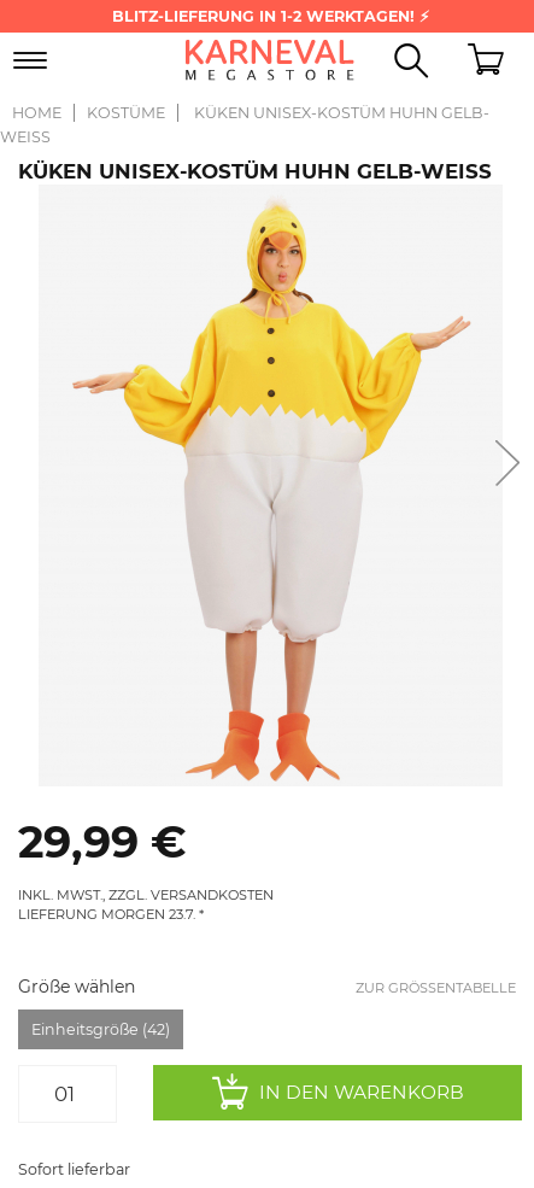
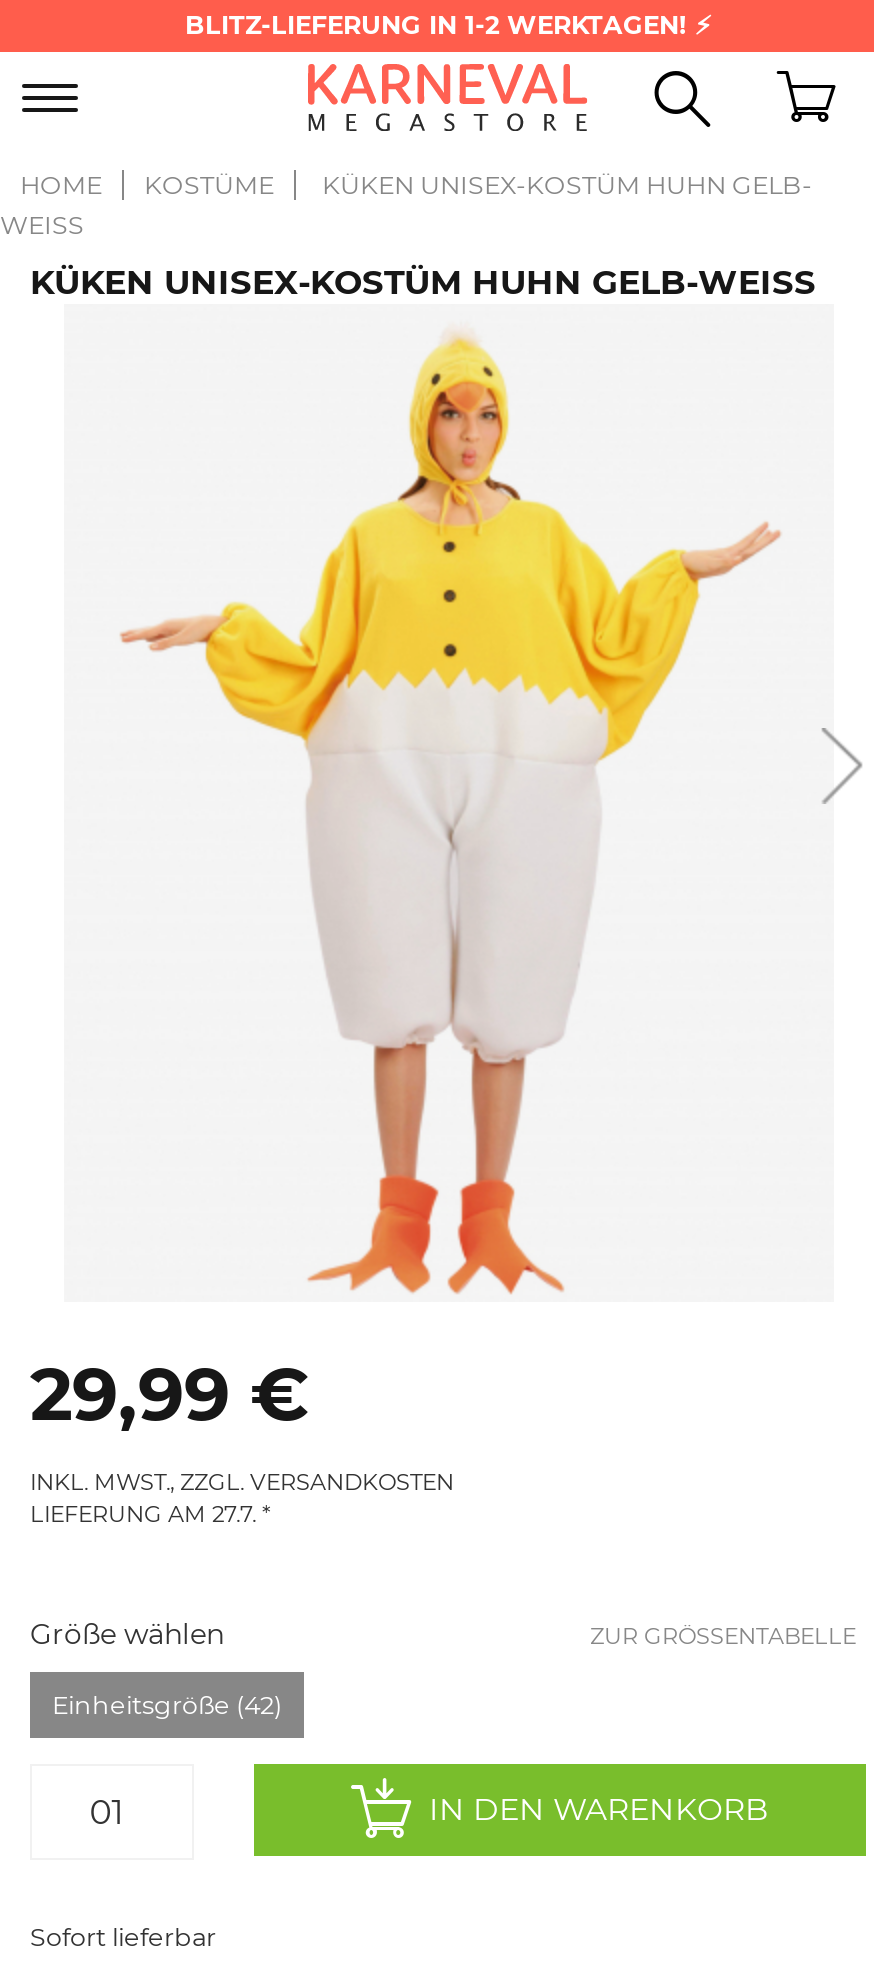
[18,906,195,923] LIEFERUNG MORGEN 23.7. -> [30,1500,256,1528] LIEFERUNG AM 27.7.

